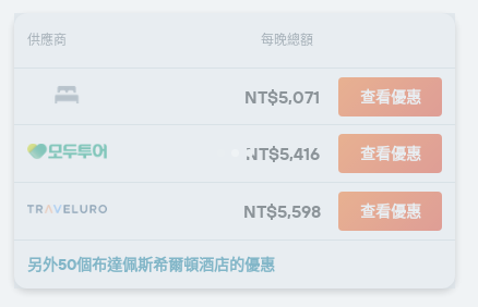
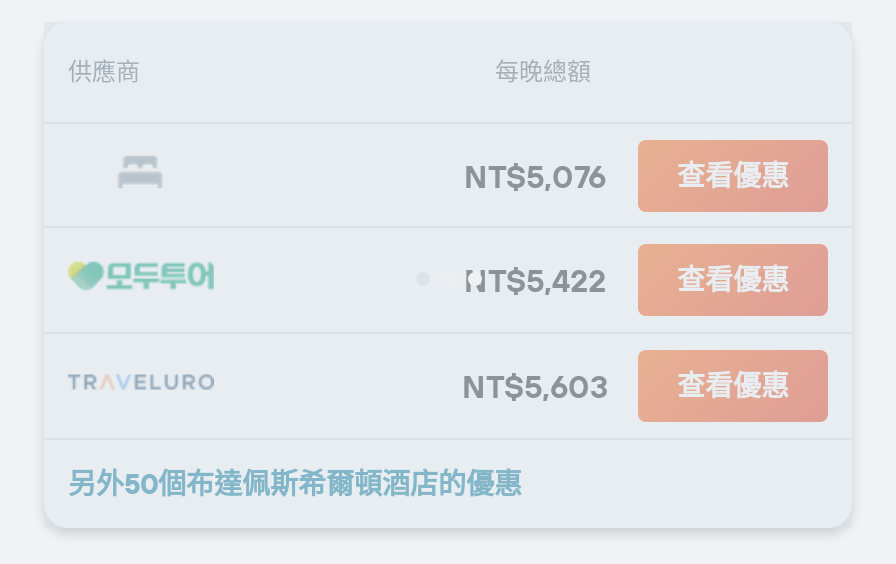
[244,85,320,107] NT$5,071 -> [464,155,606,195] NT$5,076
[245,143,319,164] NT$5,416 -> [464,260,606,300] NT$5,422
[243,200,421,222] NT$5,598 查看優惠 -> [462,366,789,406] NT$5,603 查看優惠

